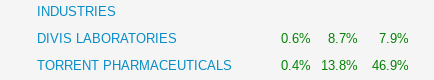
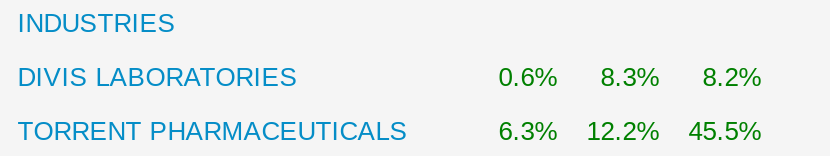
[328,30,358,45] 8.7% -> [600,61,660,91] 8.3%
[379,30,409,45] 7.9% -> [702,61,762,91] 8.2%
[281,57,311,72] 0.4% -> [498,115,558,145] 6.3%
[321,57,358,72] 13.8% -> [586,115,660,145] 12.2%
[372,57,409,72] 46.9% -> [688,115,762,145] 45.5%

